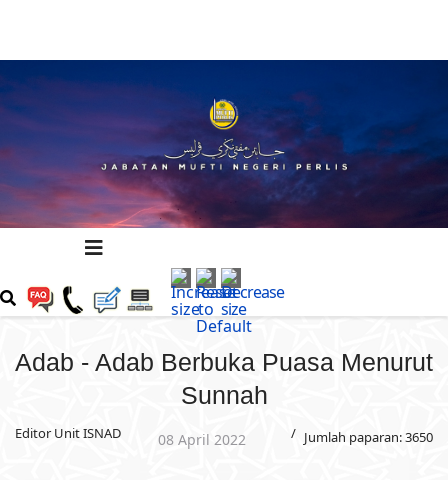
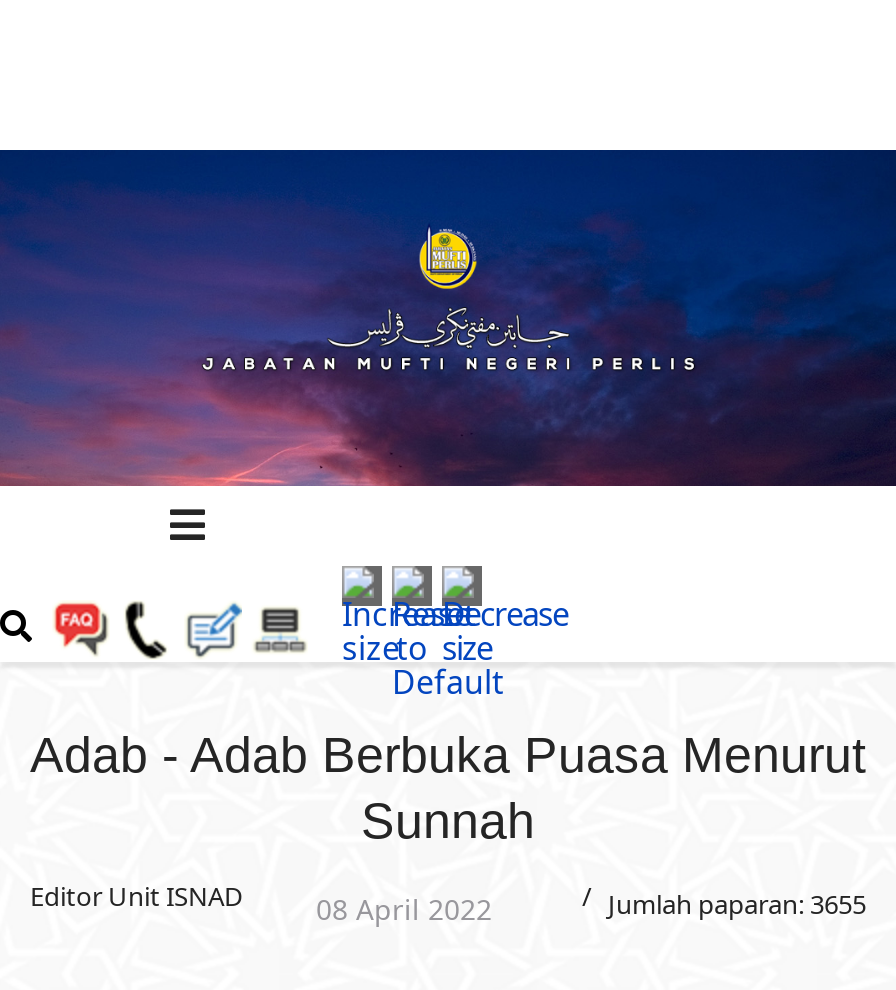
[304,428,433,446] Jumlah paparan: 3650 -> [608,886,866,922] Jumlah paparan: 3655

